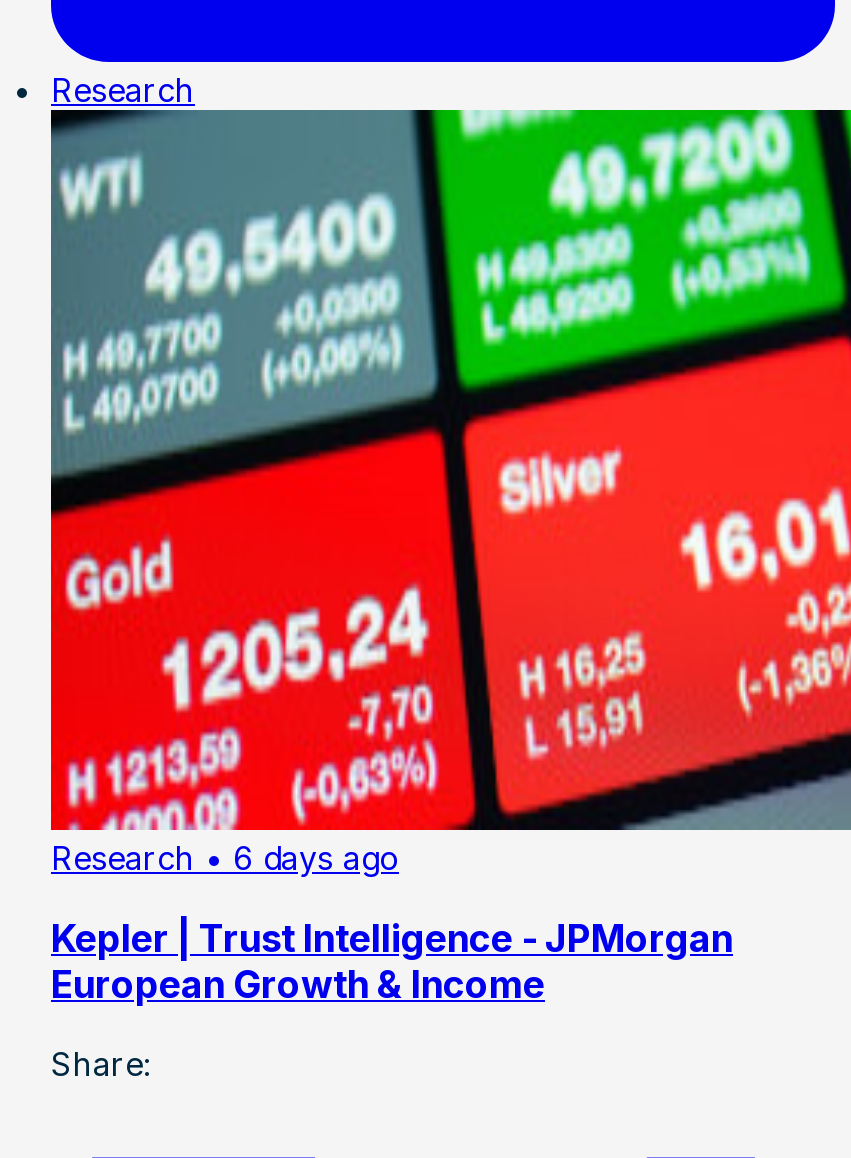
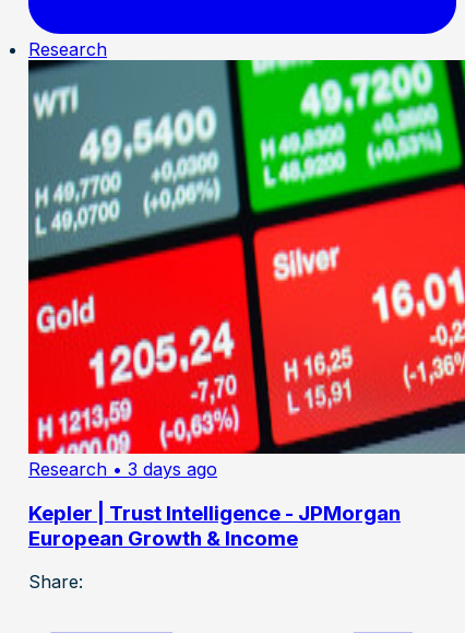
[51,838,399,878] Research • 6 days ago -> [28,458,217,480] Research • 3 days ago

